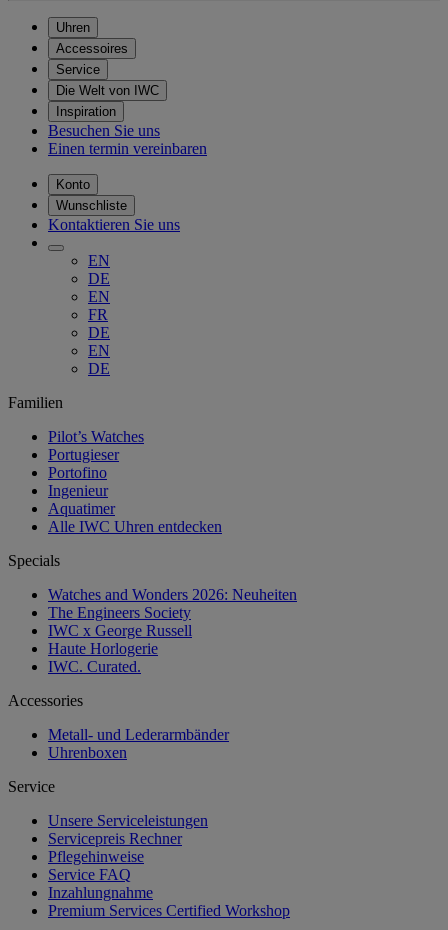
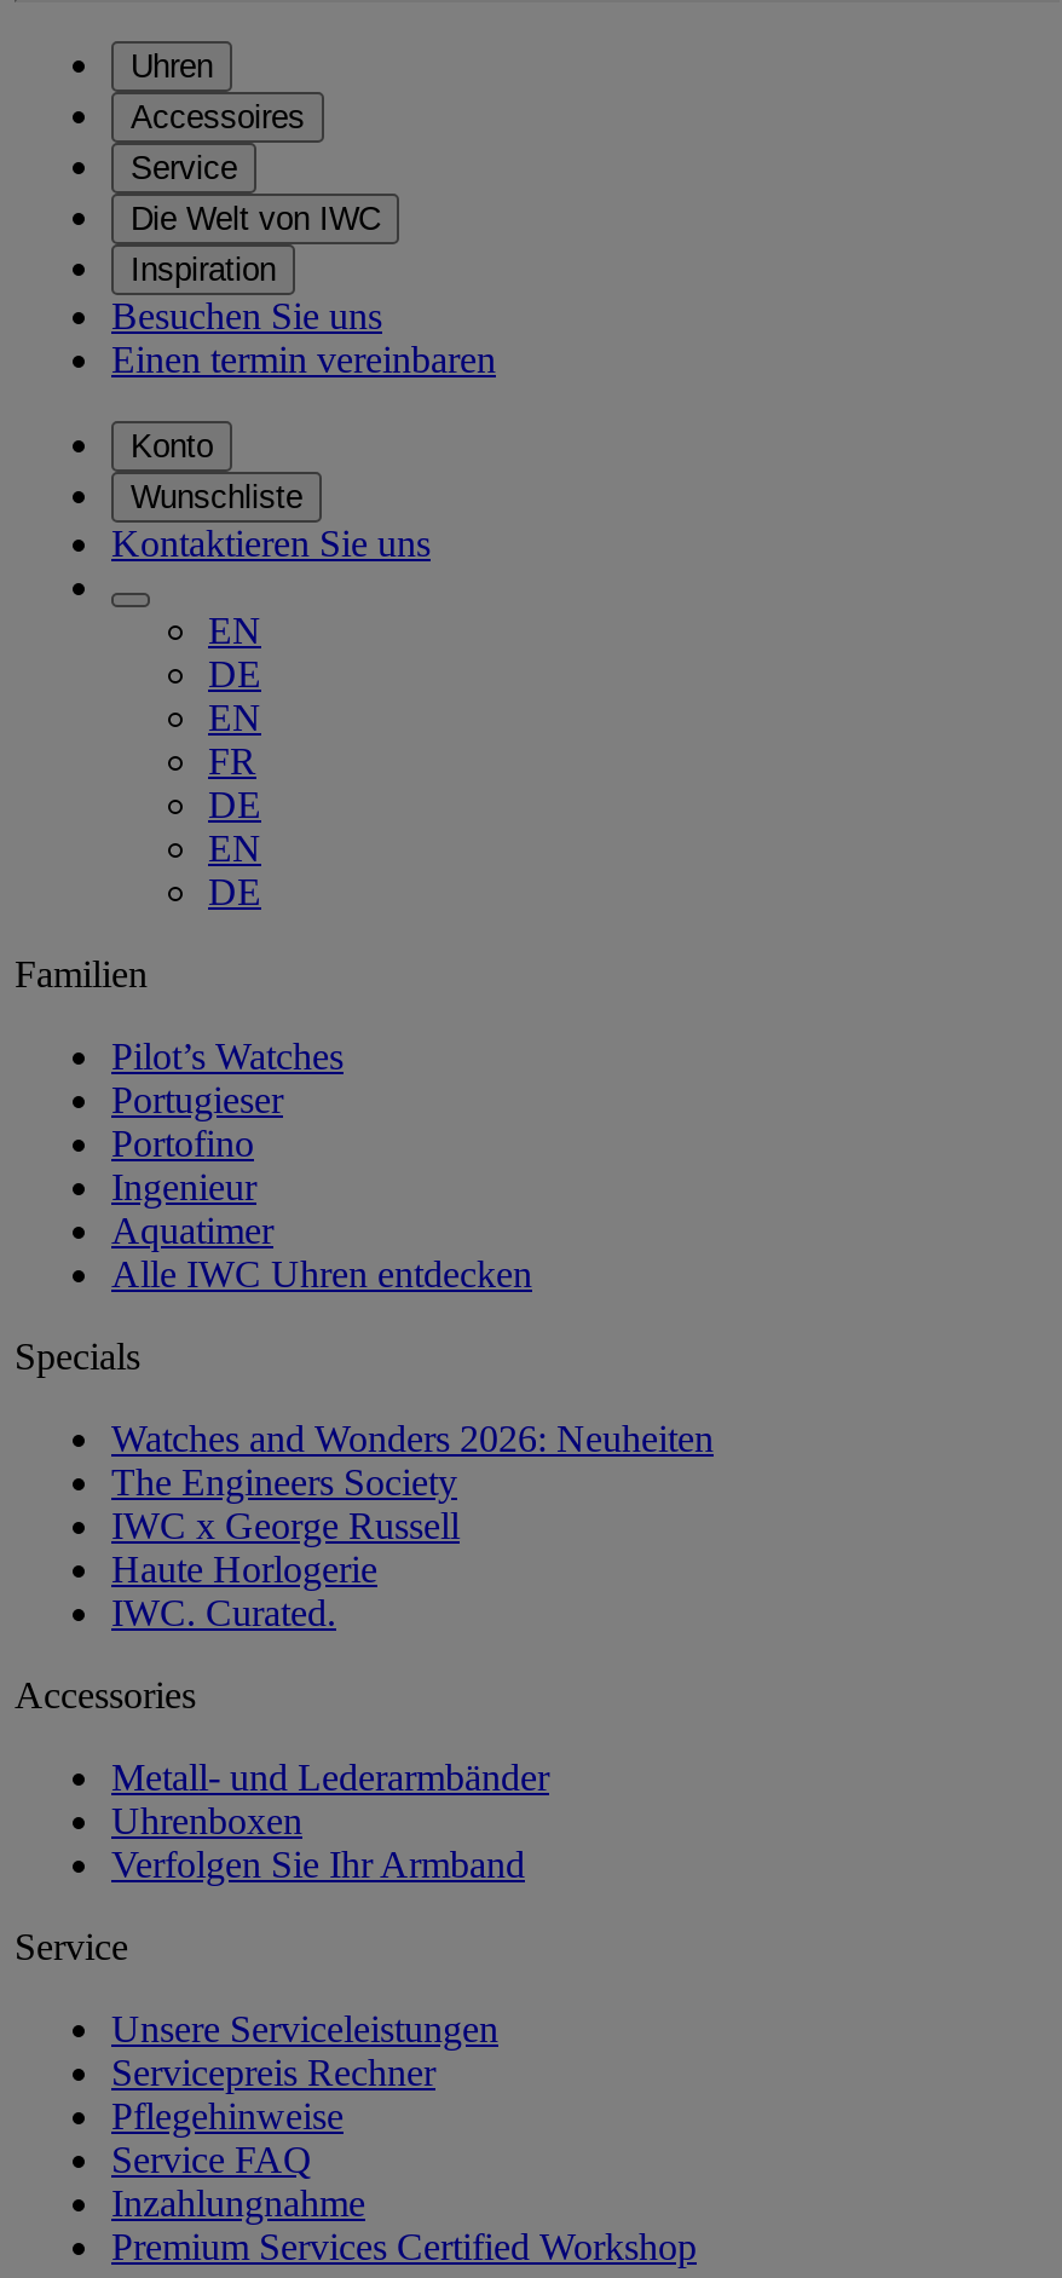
none -> [111,1843,525,1884] Verfolgen Sie Ihr Armband

